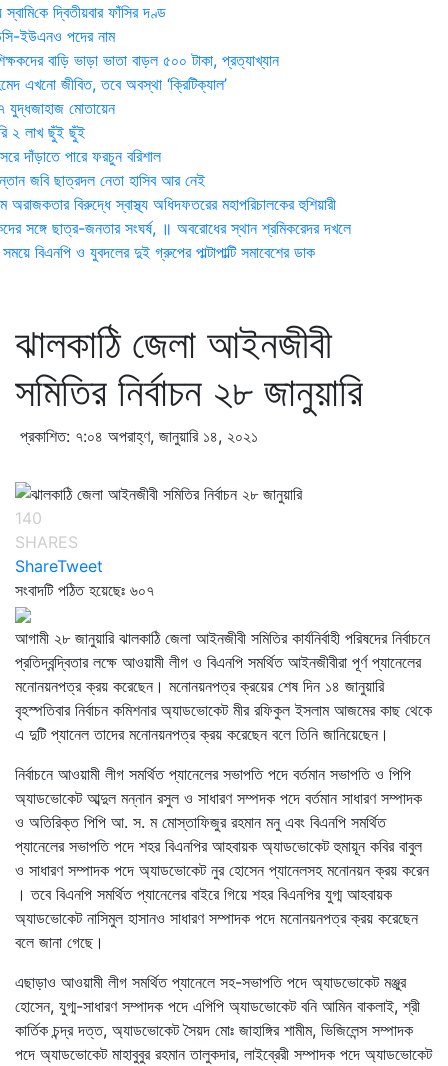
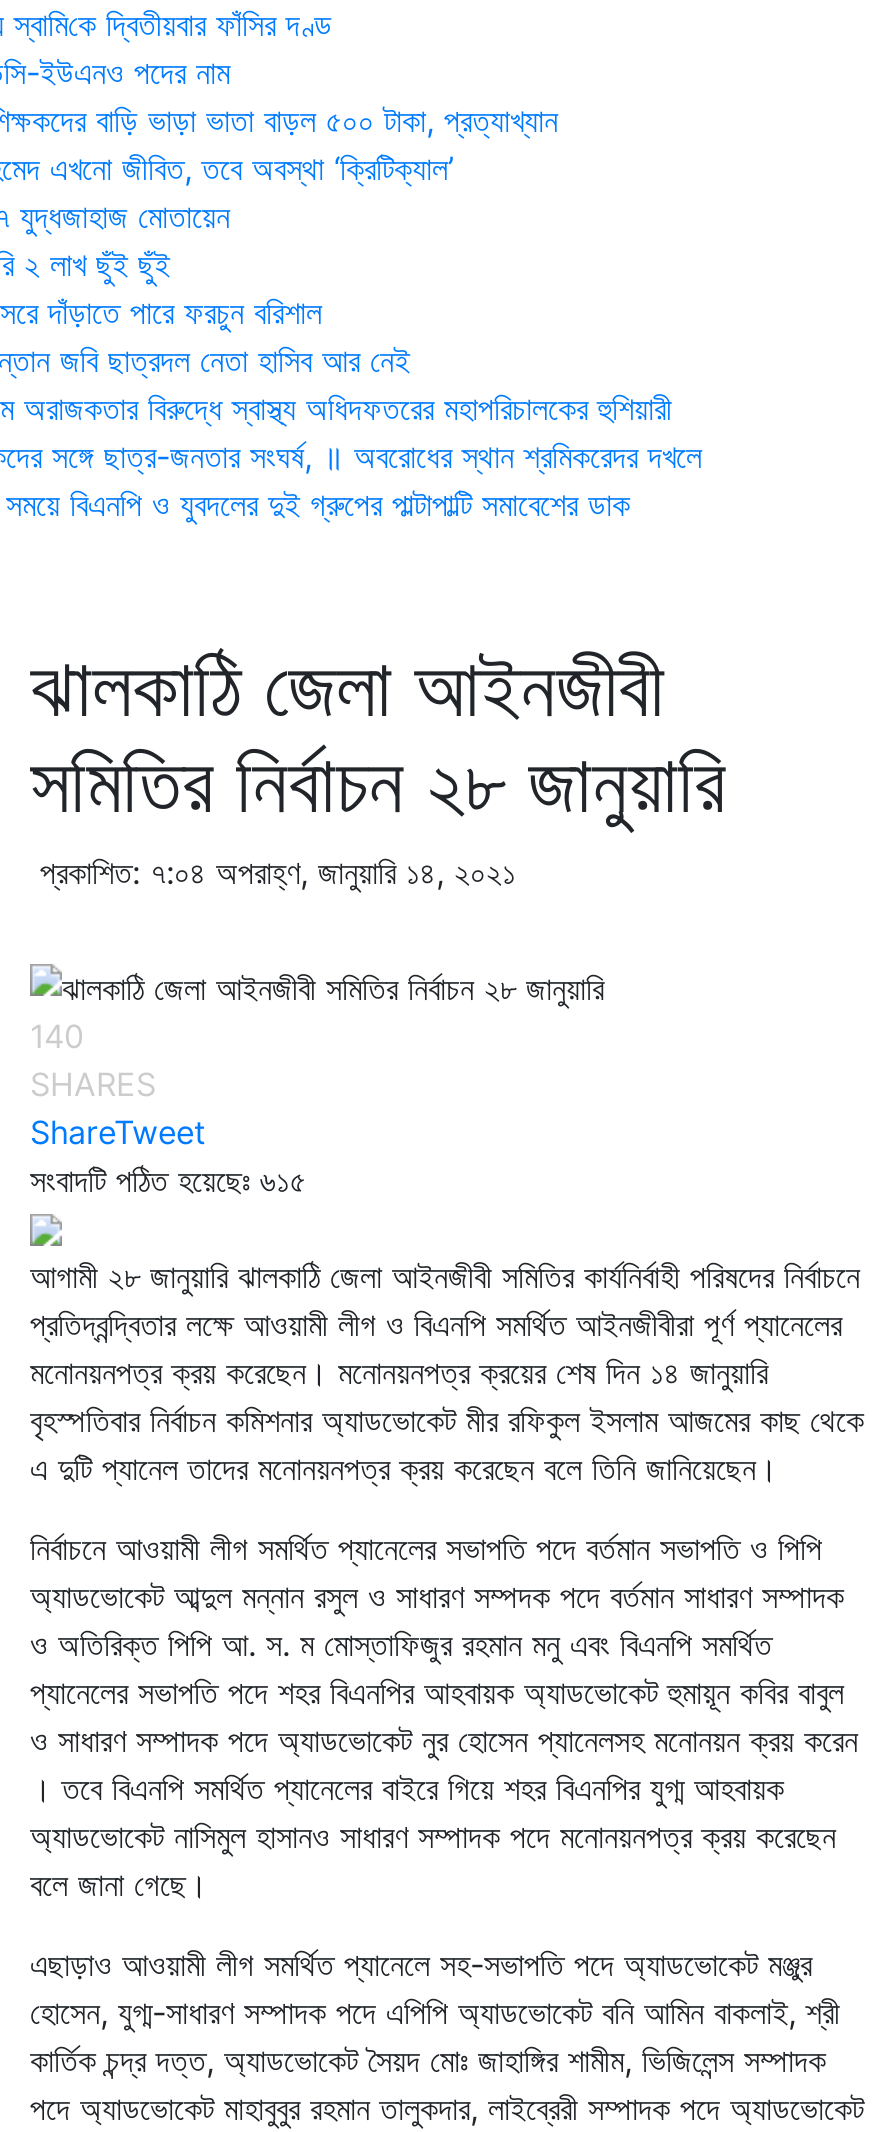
[15,580,154,600] সংবাদটি পঠিত হয়েছেঃ ৬০৭ -> [30,1159,306,1199] সংবাদটি পঠিত হয়েছেঃ ৬১৫

